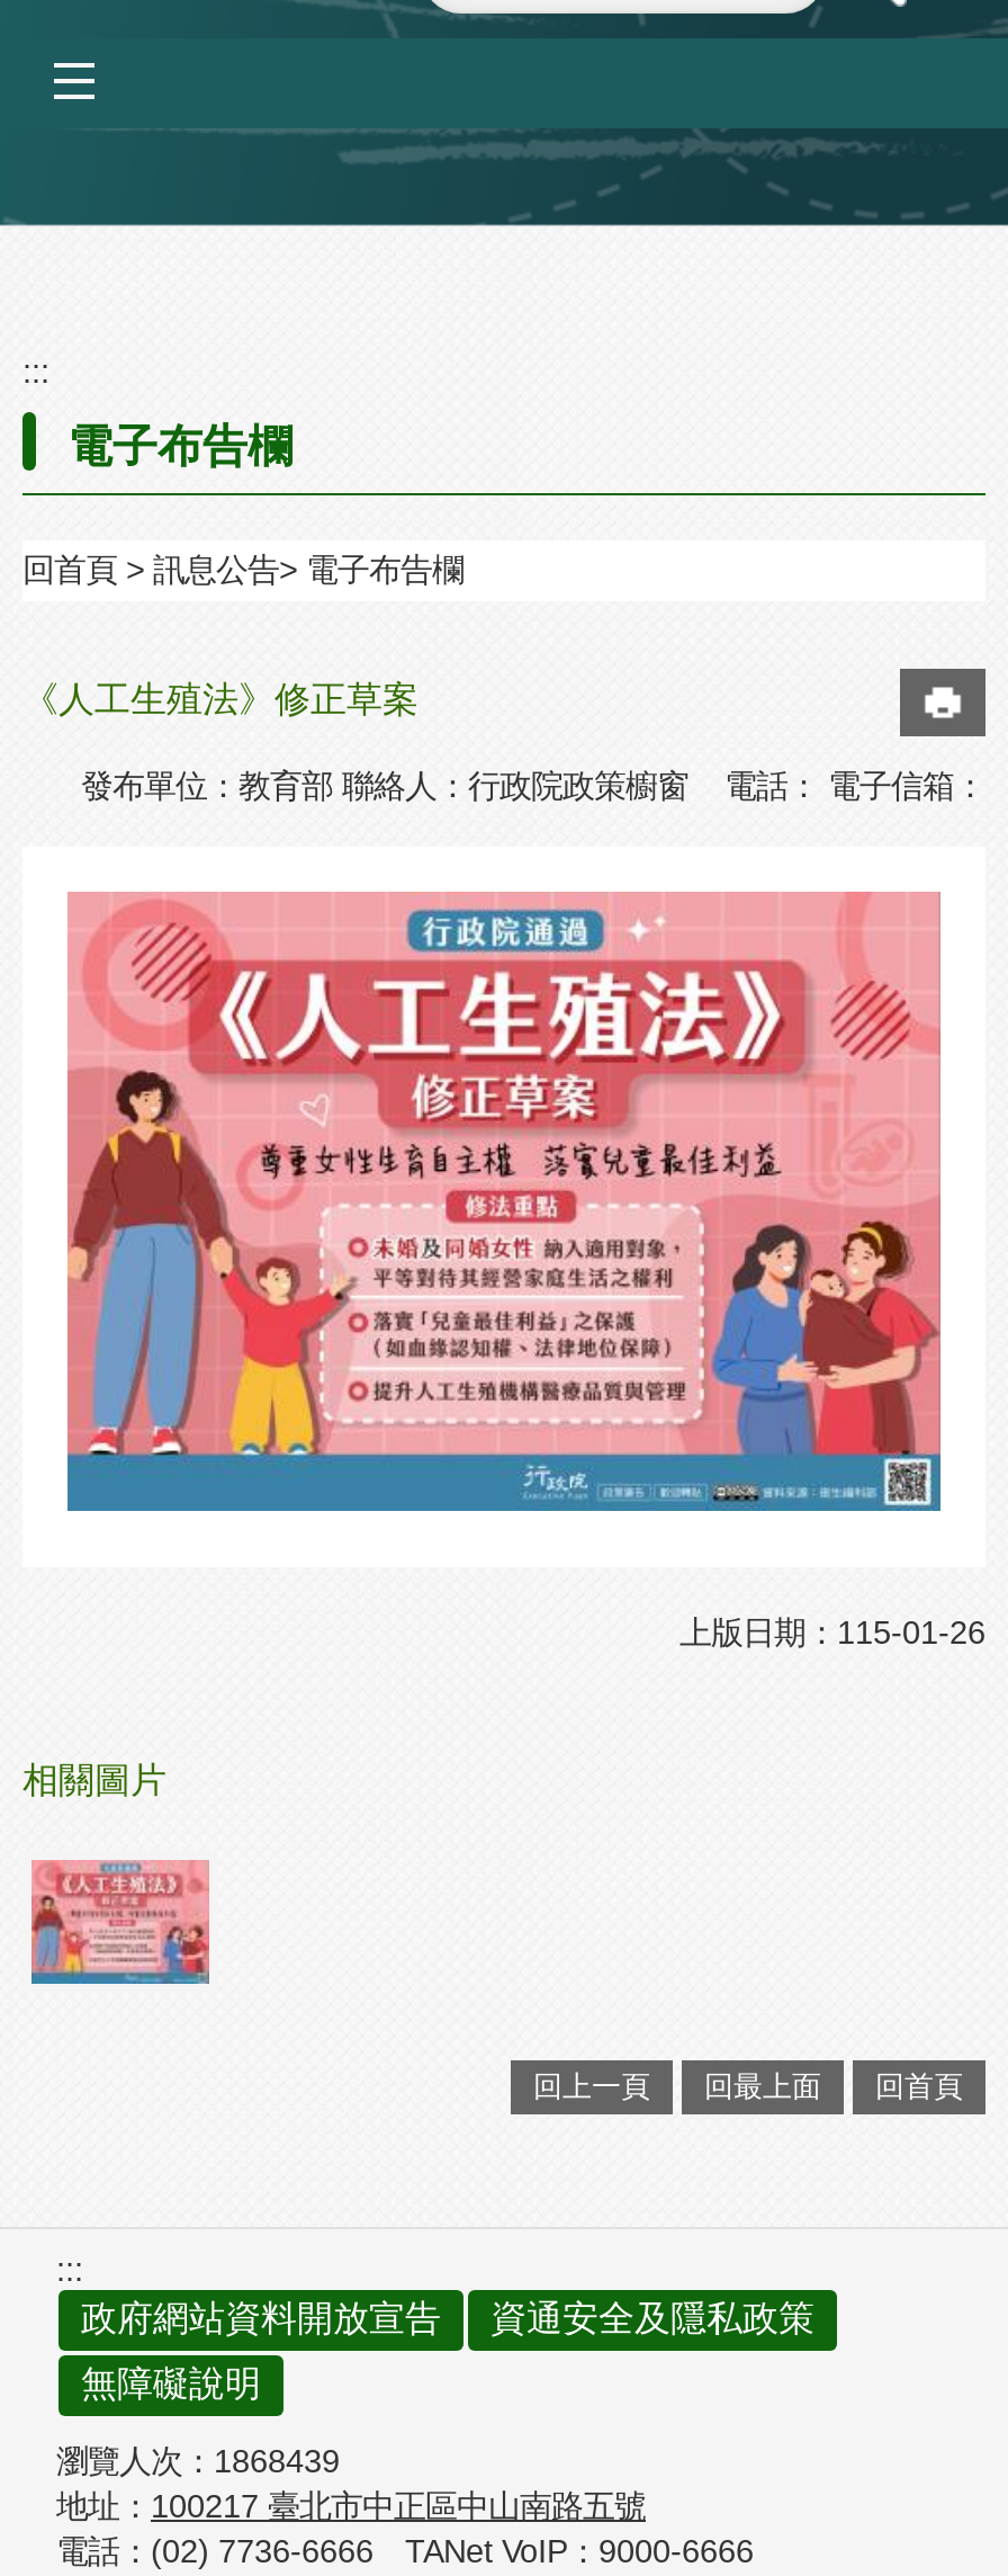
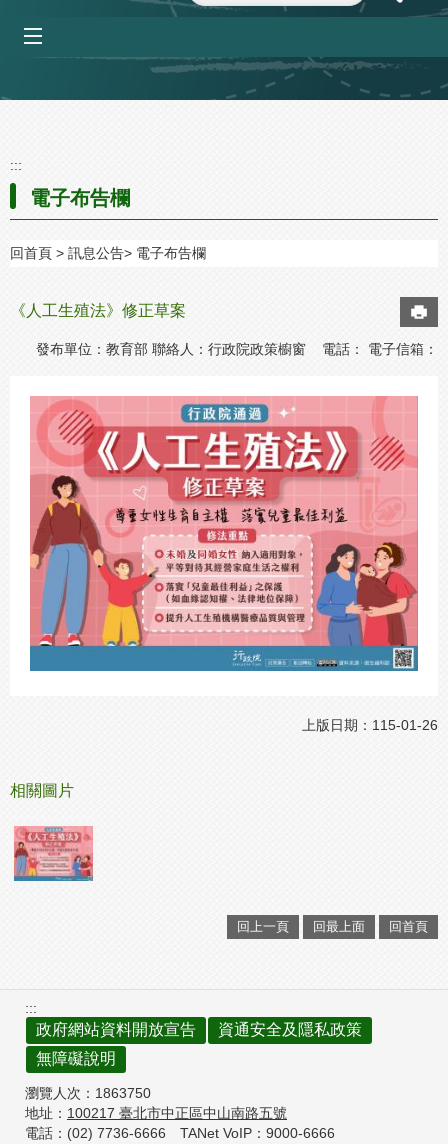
[56,2444,340,2480] 瀏覽人次：1868439 -> [25,1085,151,1101] 瀏覽人次：1863750

